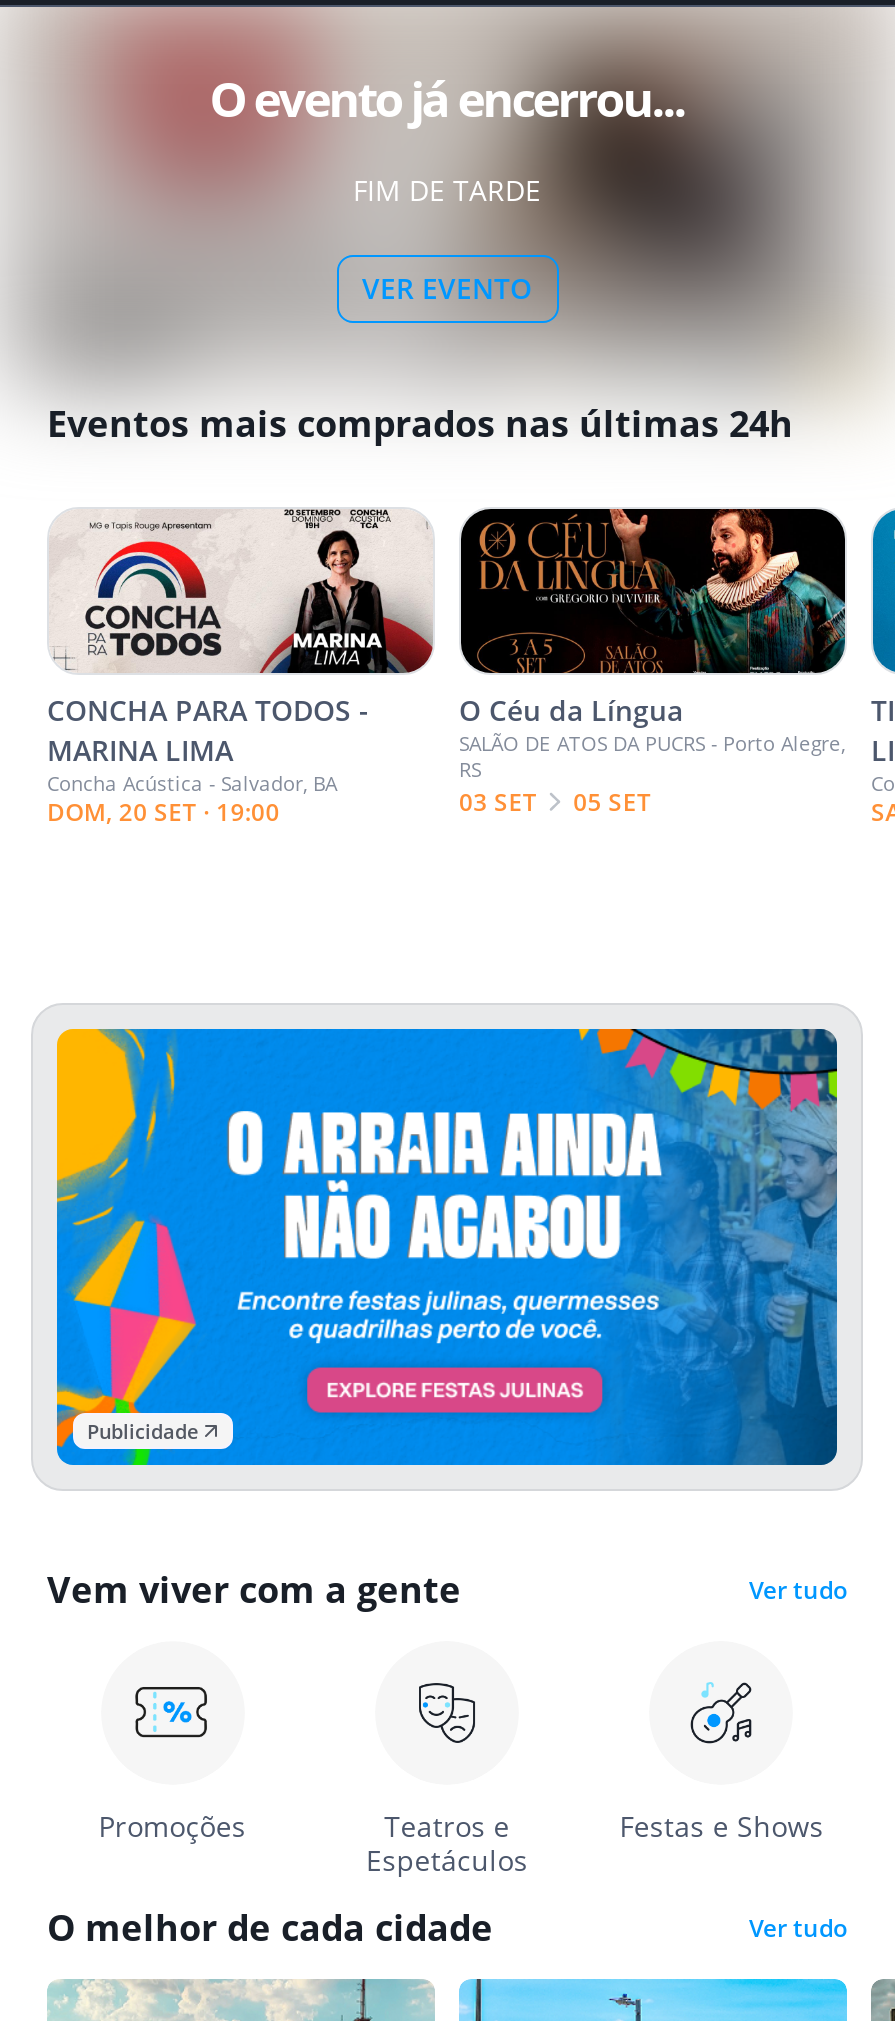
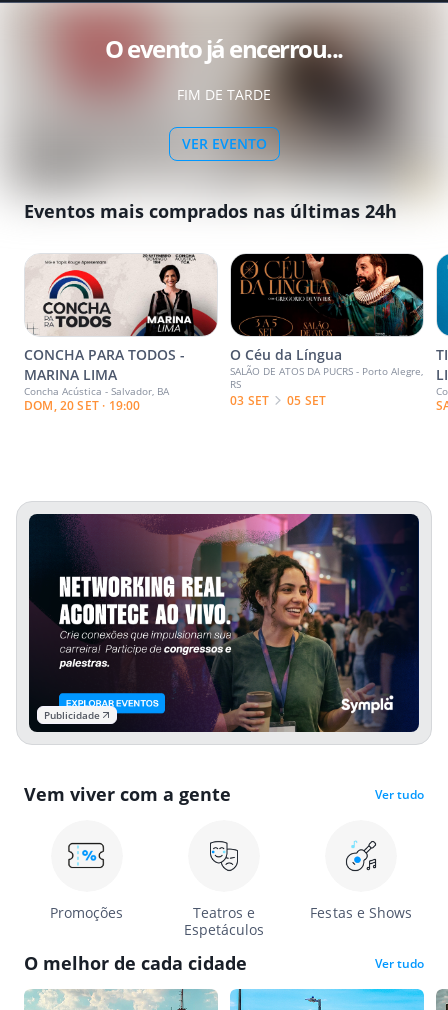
[55,1027,839,1467] [image] -> [28,513,420,733] [image]

